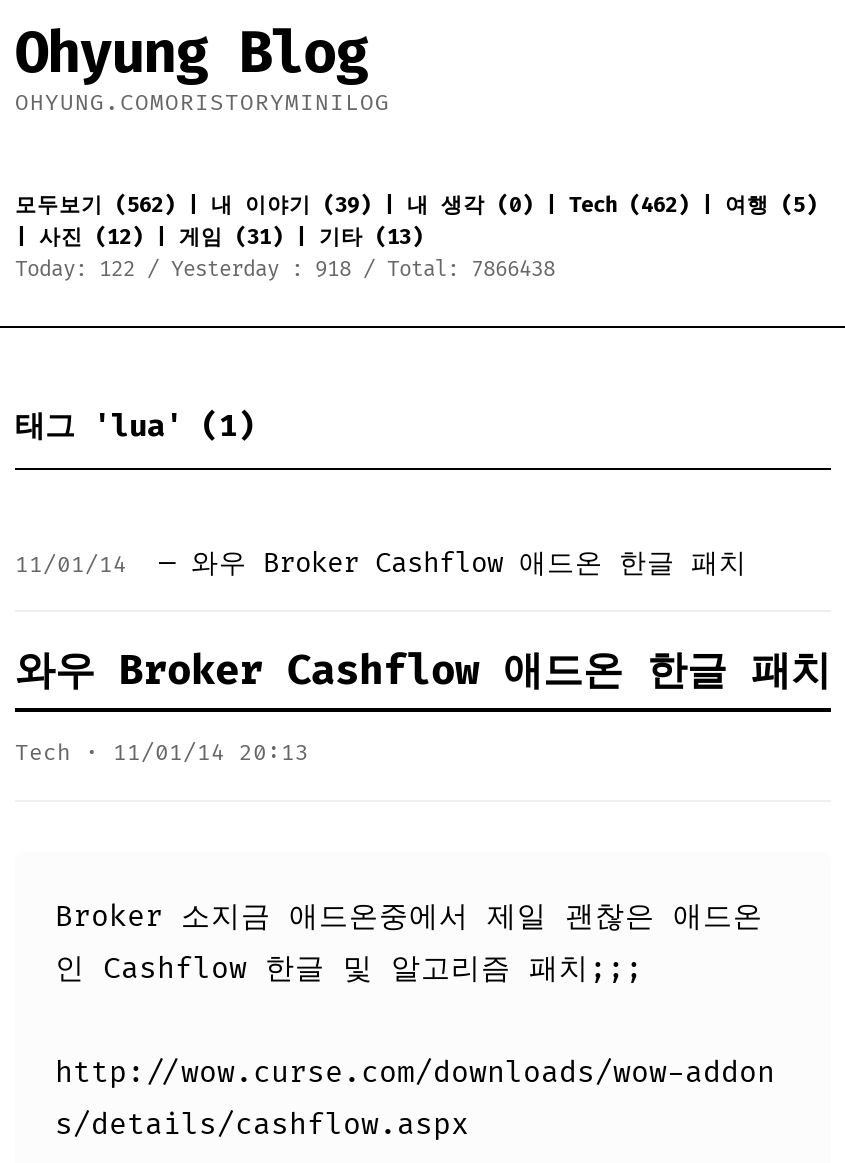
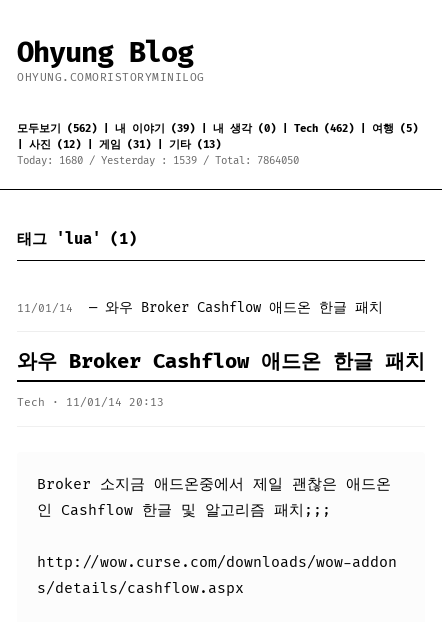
[15,256,555,282] Today: 122 / Yesterday : 918 / Total: 7866438 -> [17,154,299,167] Today: 1680 / Yesterday : 1539 / Total: 7864050

